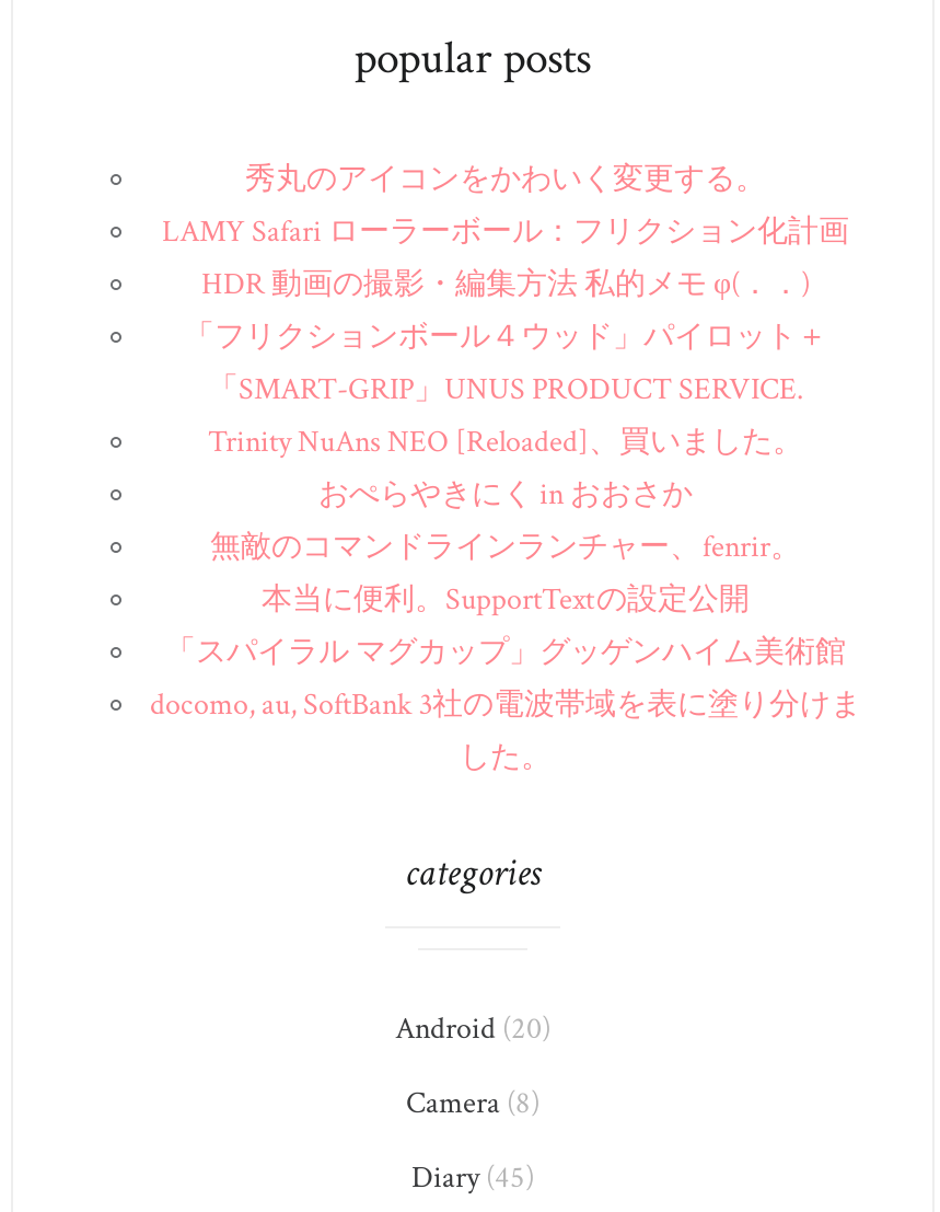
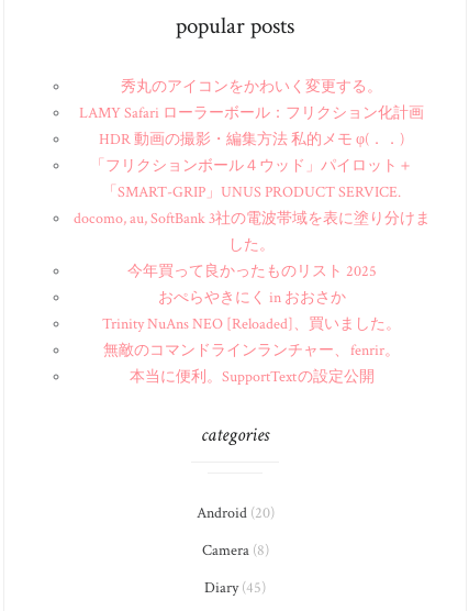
moved [208,423,803,620] -> [102,288,401,387]: おぺらやきにく in おおさか | Trinity NuAns NEO [Reloaded]、買いました。 | 無敵のコマンドラインランチャー、 fenrir。 | 本当に便利。SupportText の設定公開
[165,633,846,672] 「スパイラル マグカップ」グッゲンハイム美術館 -> none
moved [150,685,861,777] -> [73,209,430,255]: docomo, au, SoftBank 3社の電波帯域を表に塗り分けま | した。
none -> [127,262,376,281] 今年買って良かったものリスト 2025

